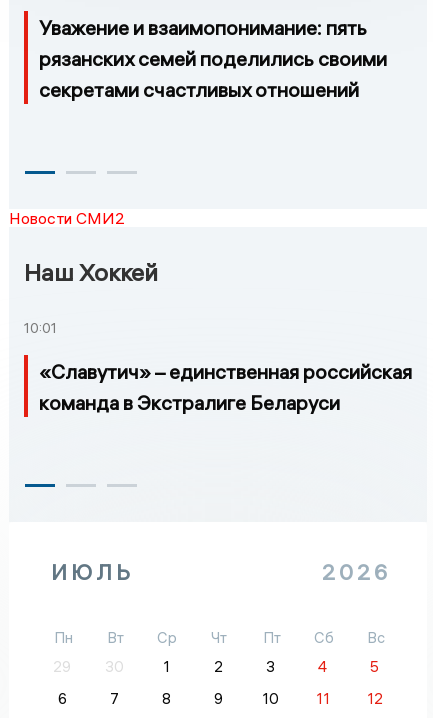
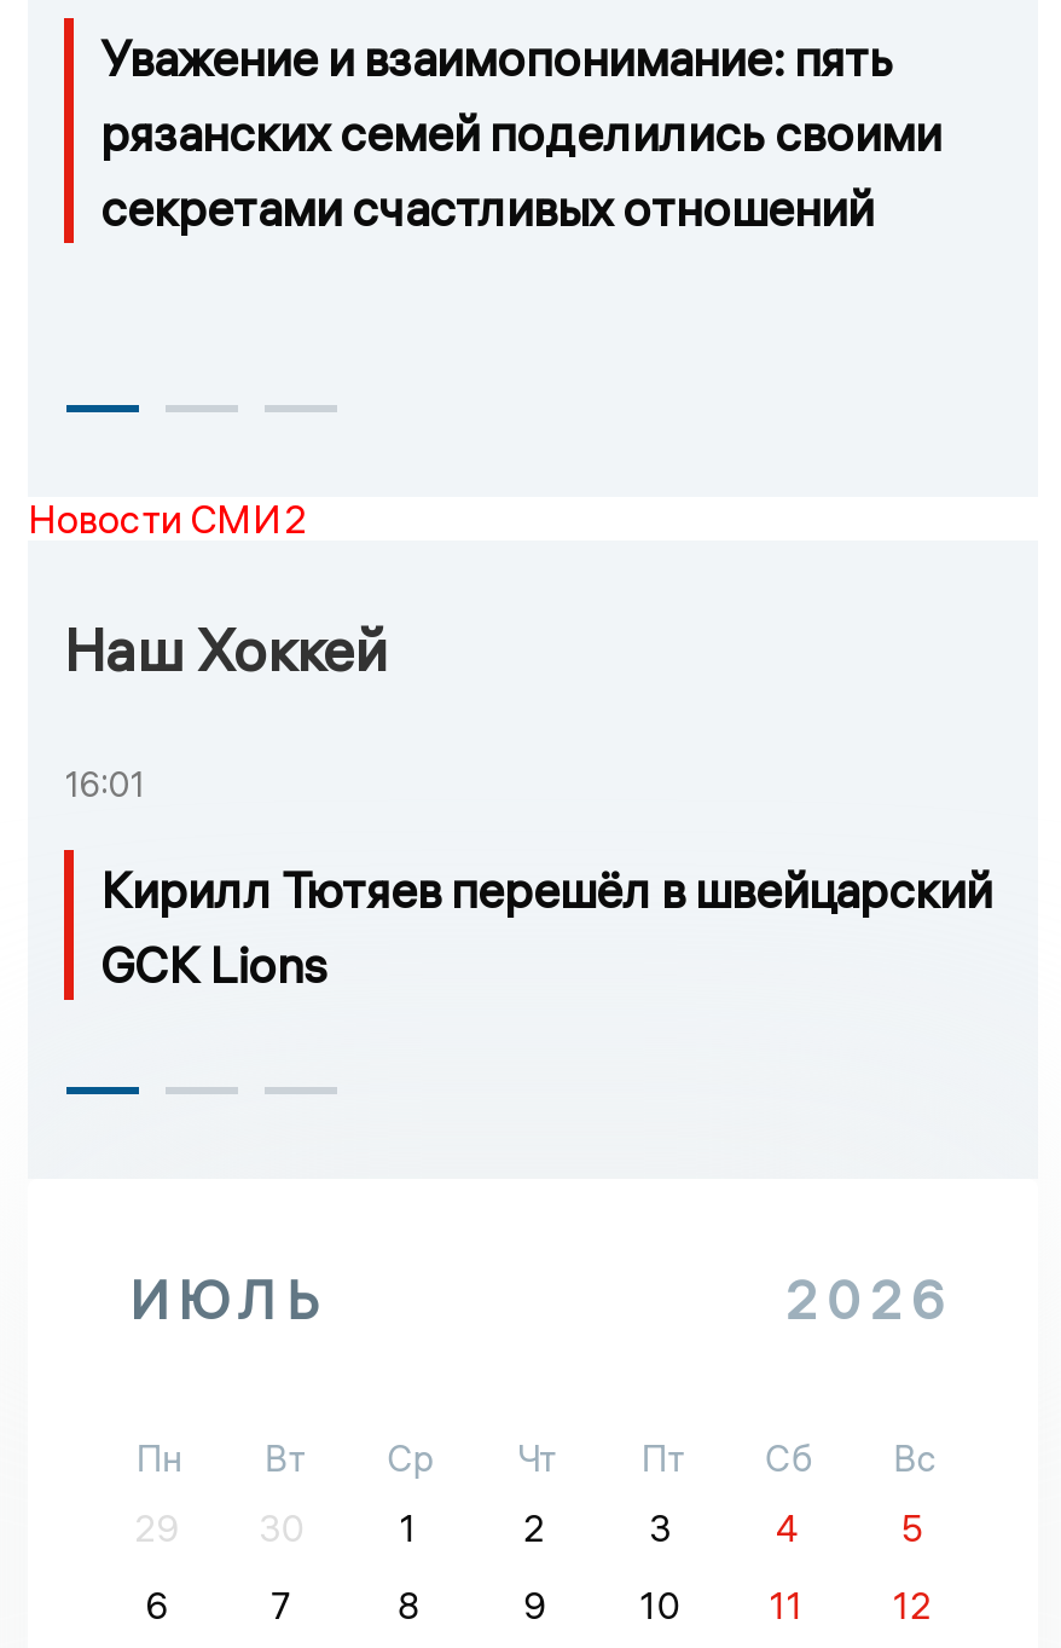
[24,318,57,336] 10:01 -> [64,762,144,805] 16:01
[39,359,412,415] «Славутич» – единственная российская | команда в Экстралиге Беларуси -> [100,861,992,996] Кирилл Тютяев перешёл в швейцарский | GCK Lions

